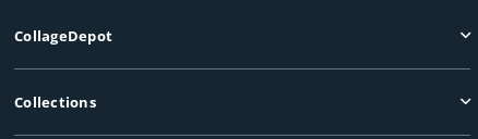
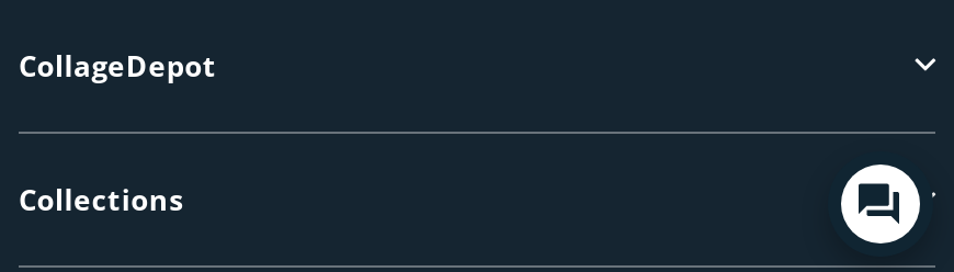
none -> [839,162,931,246] [image]

